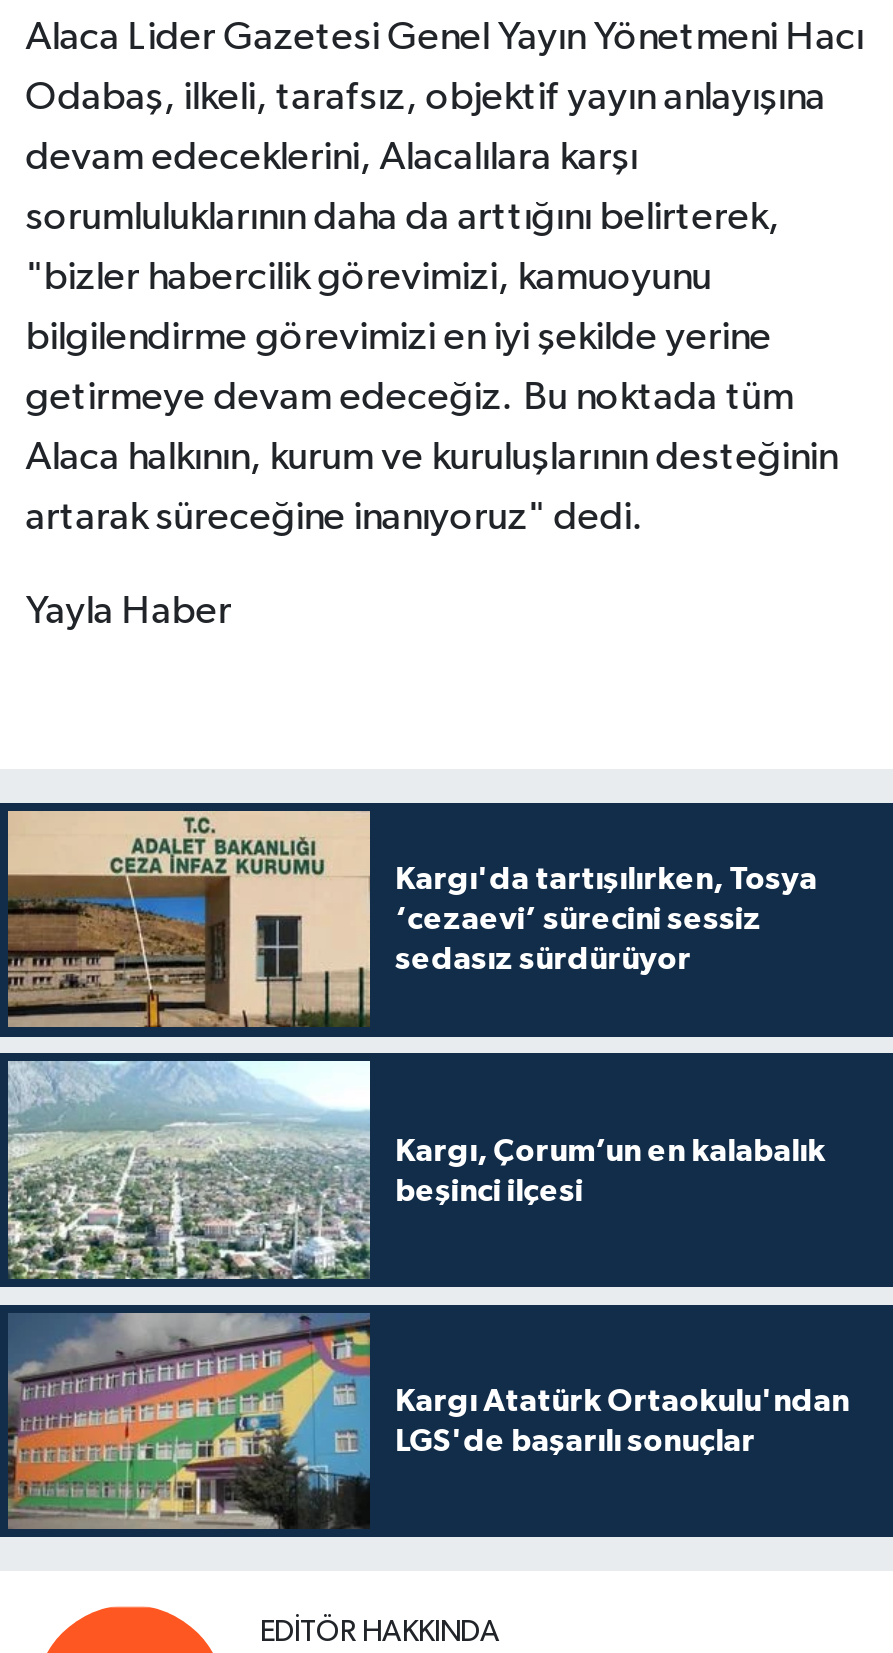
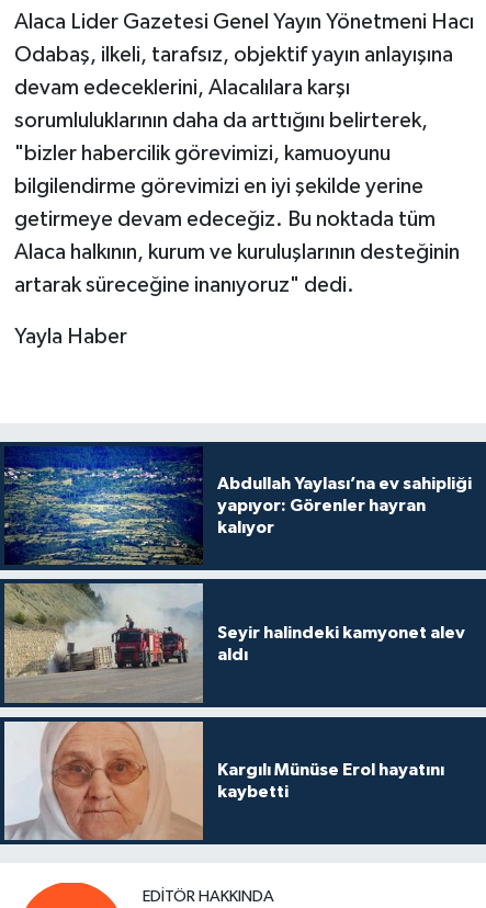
[6,809,817,1029] [image] | Kargı'da tartışılırken, Tosya | ‘cezaevi’ sürecini sessiz | sedasız sürdürüyor -> [4,446,471,565] [image] | Abdullah Yaylası’na ev sahipliği | yapıyor: Görenler hayran | kalıyor
[6,1059,825,1279] [image] | Kargı, Çorum’un en kalabalık | beşinci ilçesi -> [4,582,465,703] [image] | Seyir halindeki kamyonet alev | aldı
[8,1313,849,1529] [image] | Kargı Atatürk Ortaokulu'ndan | LGS'de başarılı sonuçlar -> [3,720,444,841] [image] | Kargılı Münüse Erol hayatını | kaybetti

